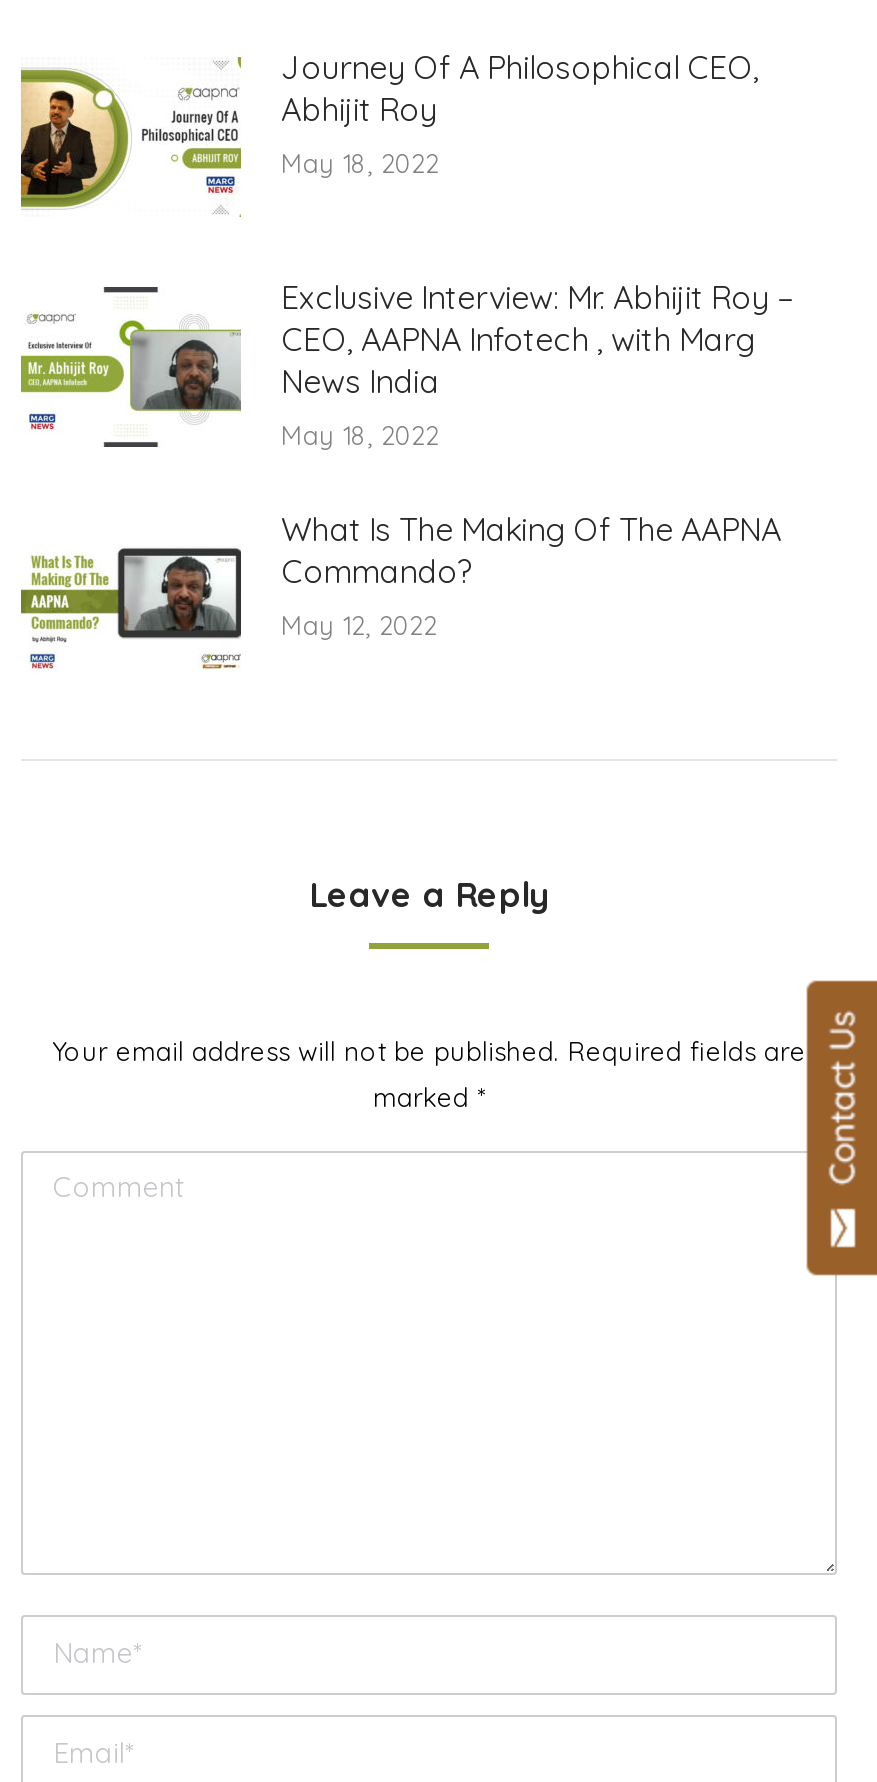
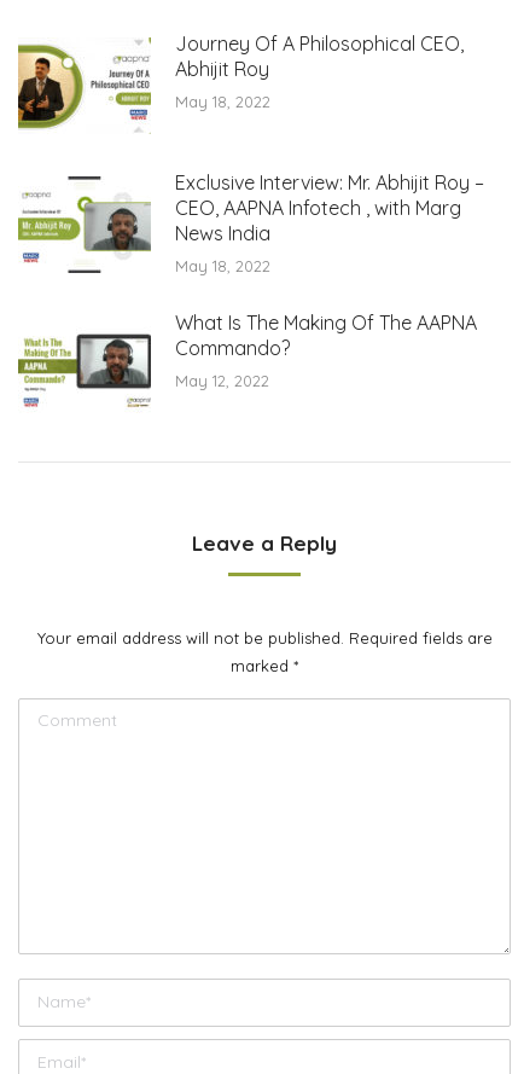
[805,979,871,1277] [image] -> none

